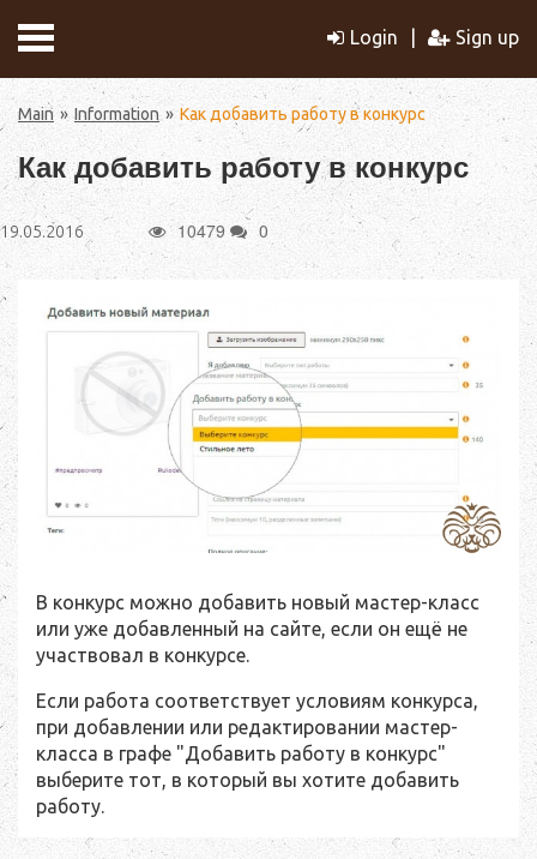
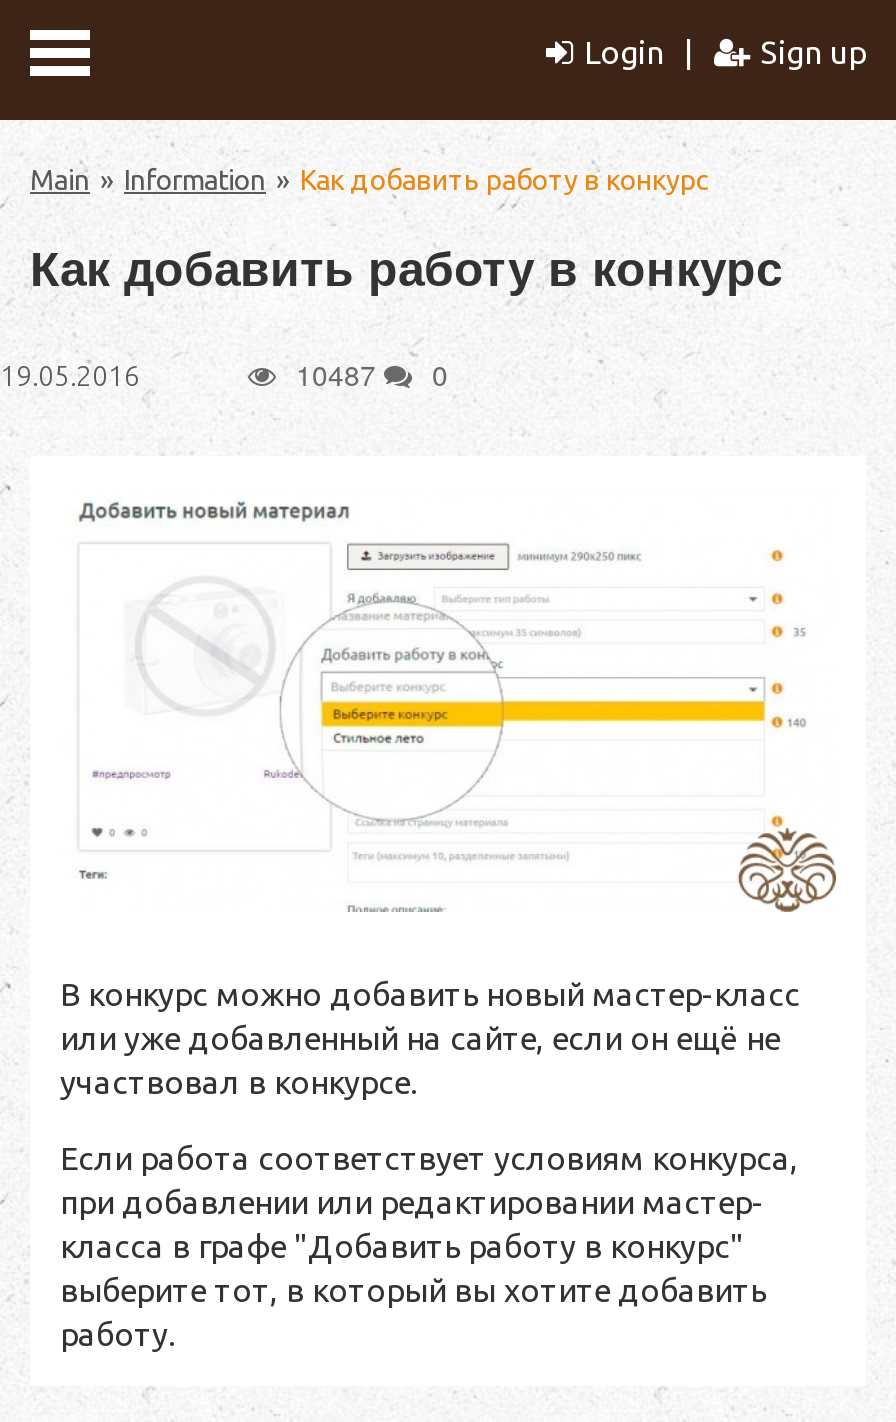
[177,218,268,242] 10479 0 -> [296,354,448,394] 10487 0

